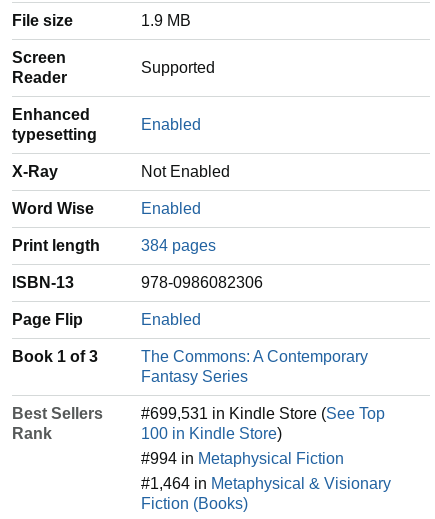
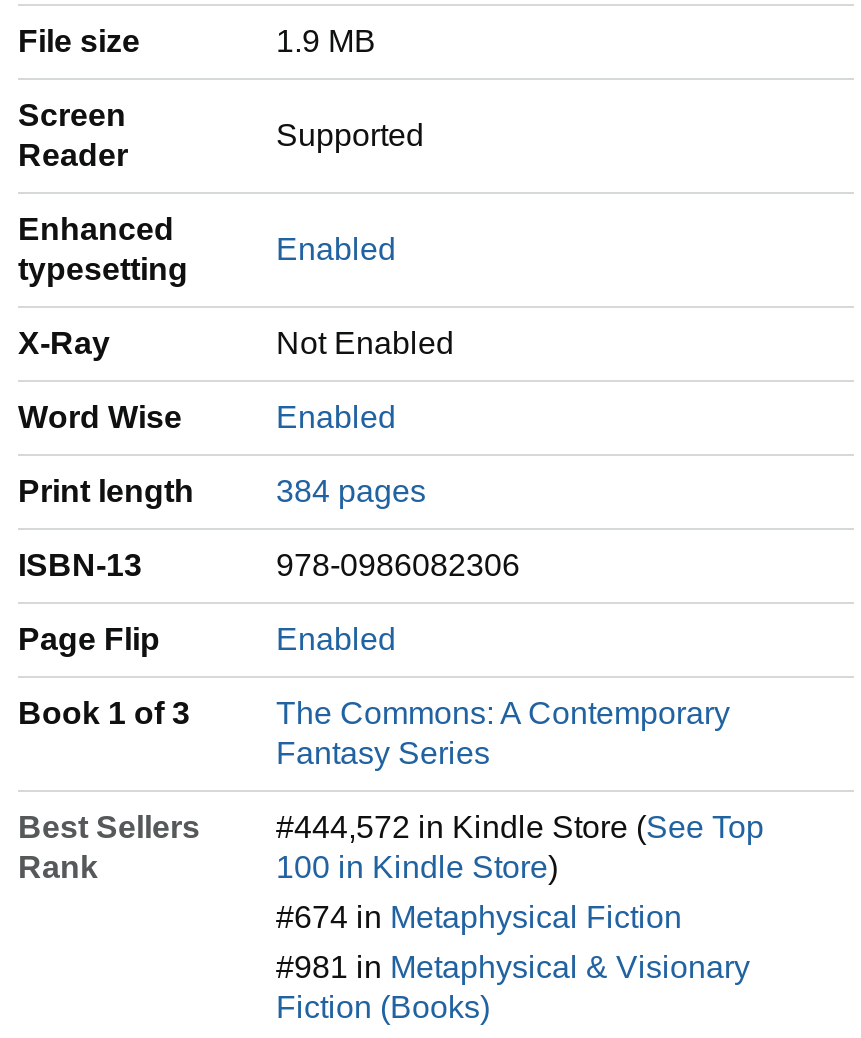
[141,405,385,422] #699,531 in Kindle Store (See Top -> [276,810,764,844] #444,572 in Kindle Store (See Top
[141,450,344,467] #994 in Metaphysical Fiction -> [276,900,682,934] #674 in Metaphysical Fiction
[141,475,391,492] #1,464 in Metaphysical & Visionary -> [276,950,750,984] #981 in Metaphysical & Visionary

